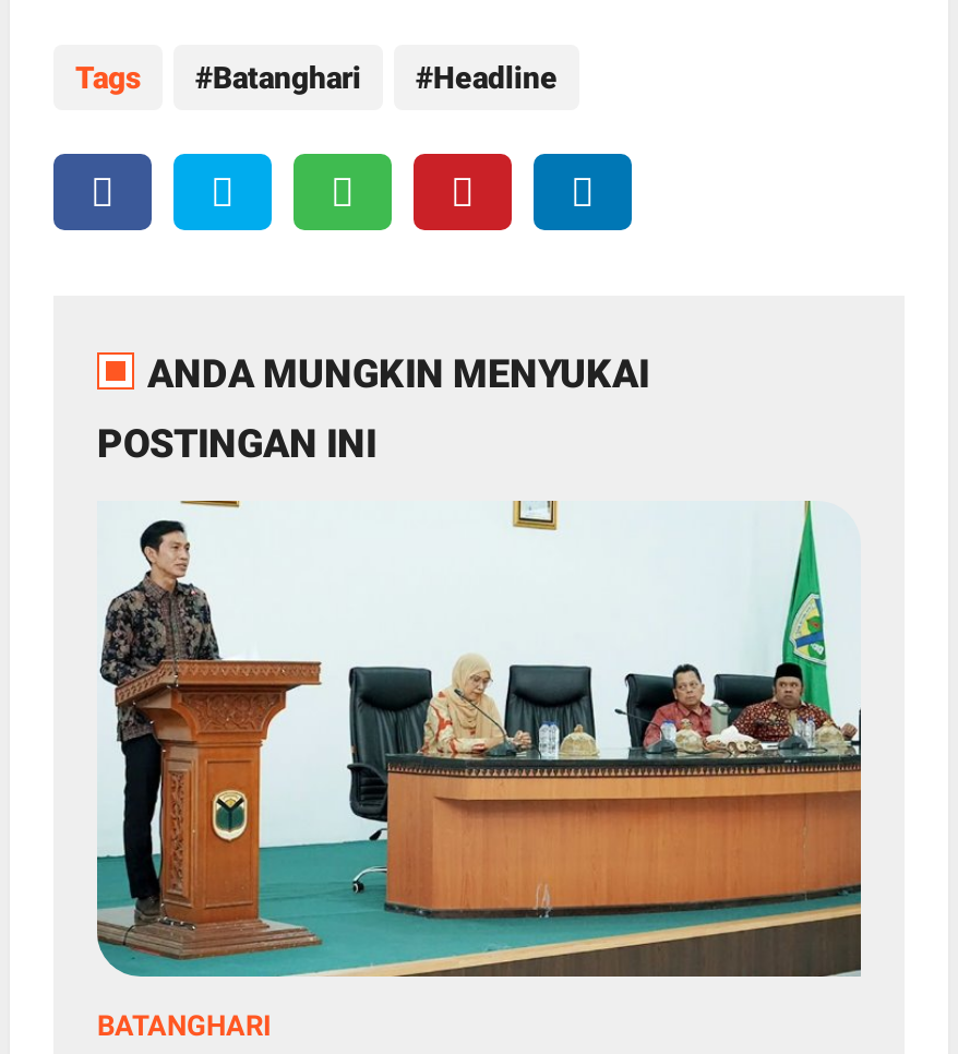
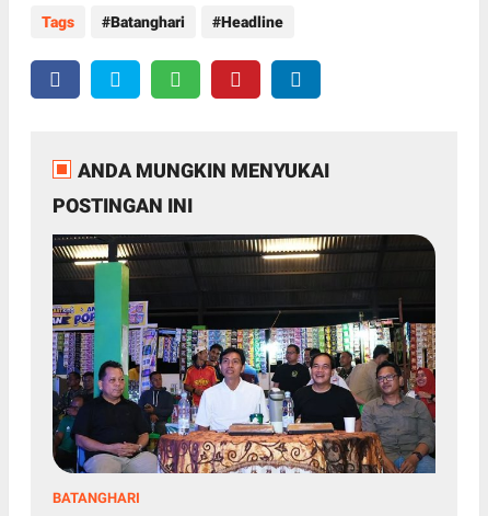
[95,499,863,979] [image] -> [51,233,437,474] [image]

